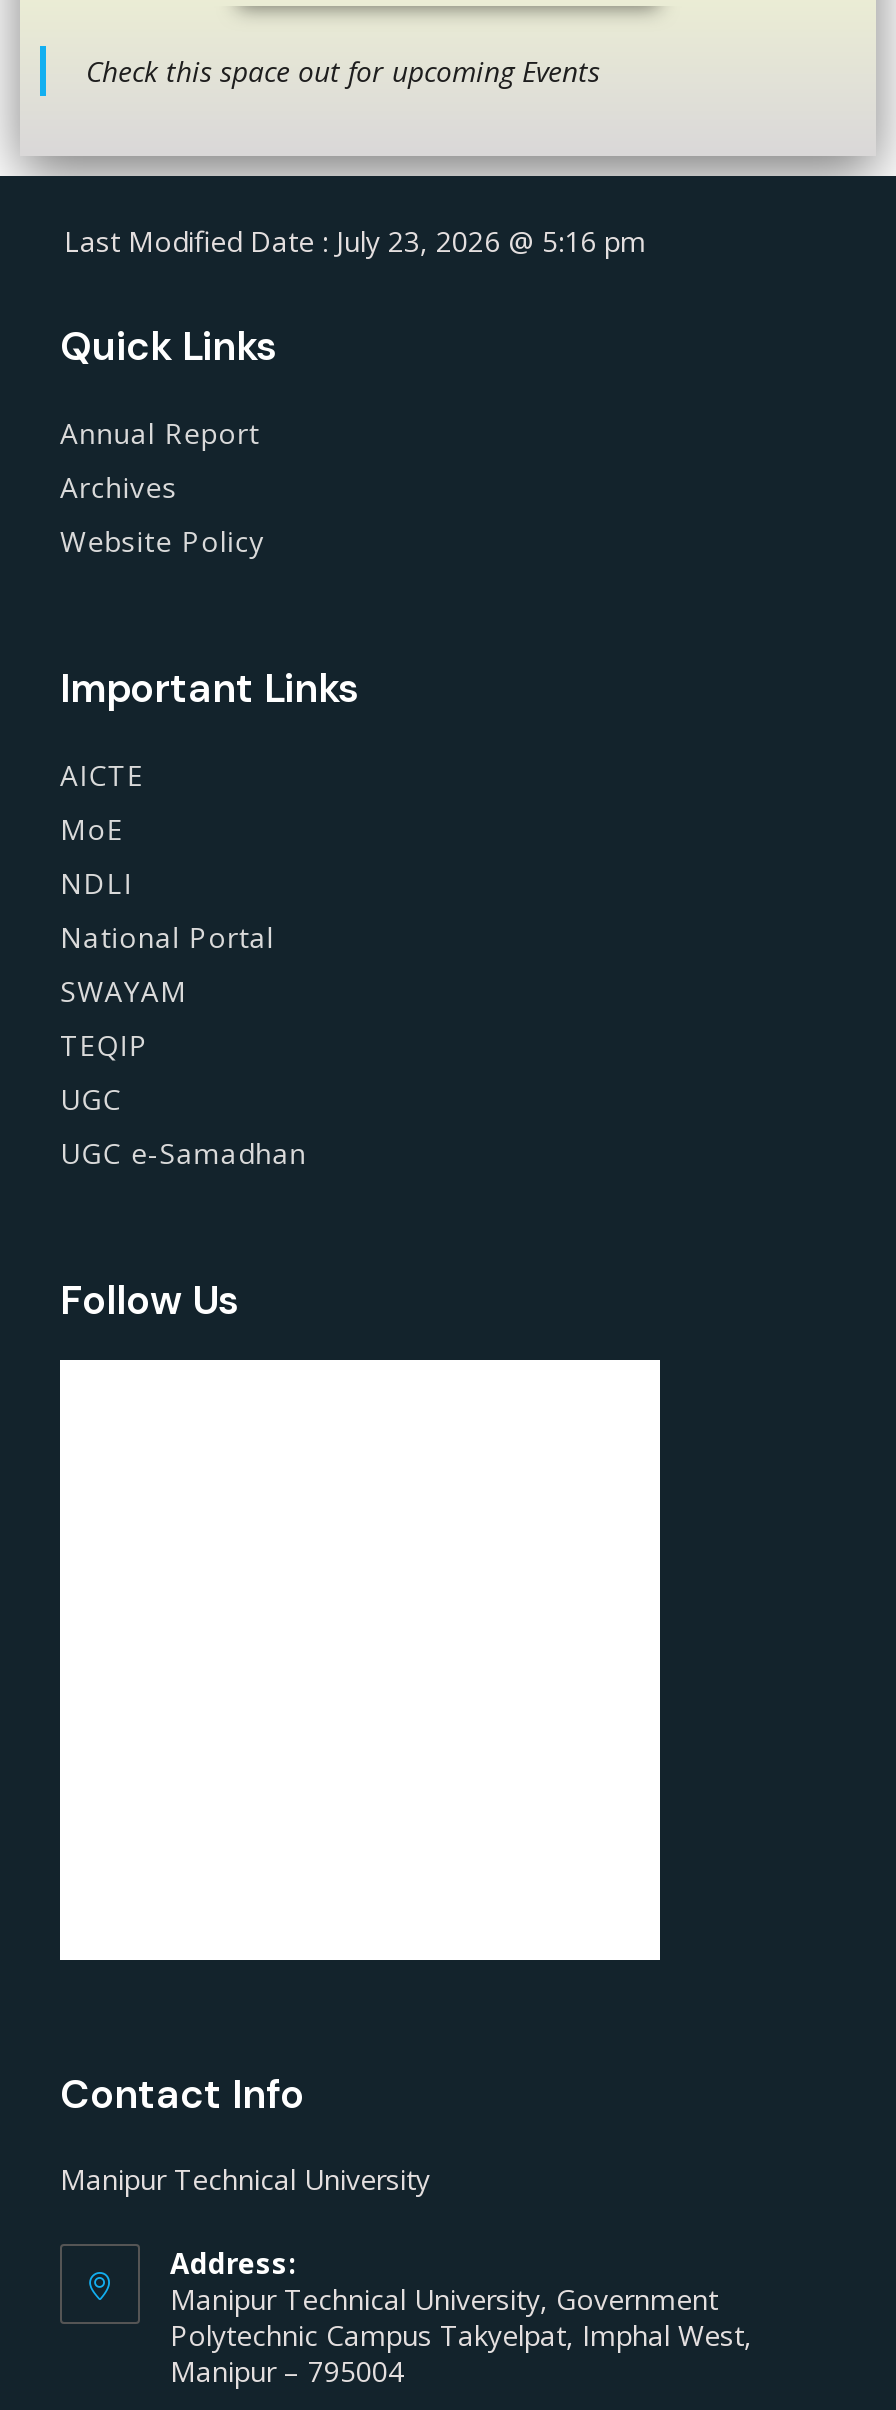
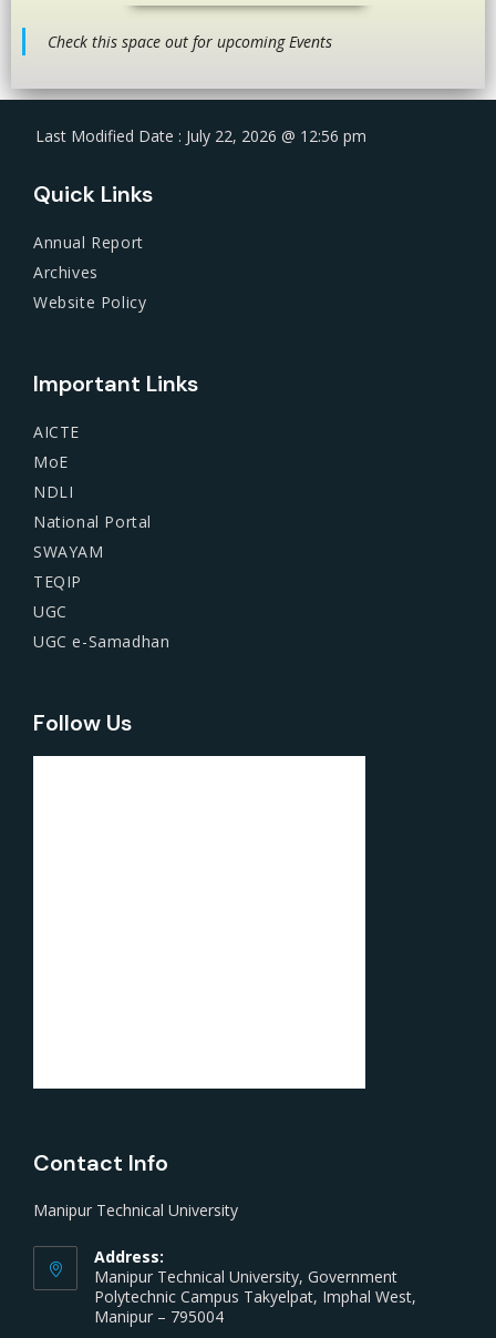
[64,221,646,259] Last Modified Date : July 23, 2026 @ 5:16 pm -> [35,125,366,146] Last Modified Date : July 22, 2026 @ 12:56 pm

